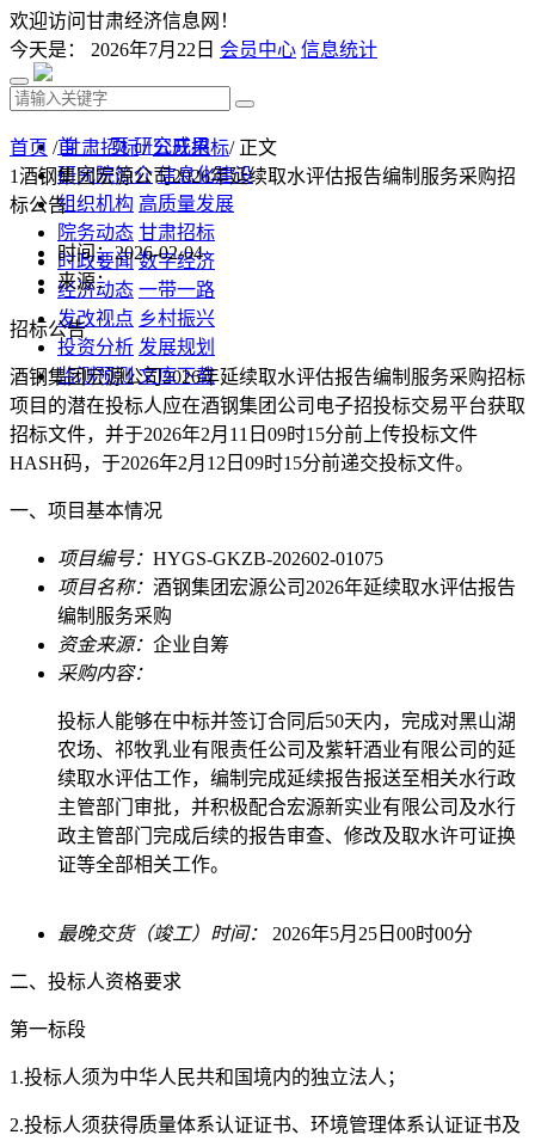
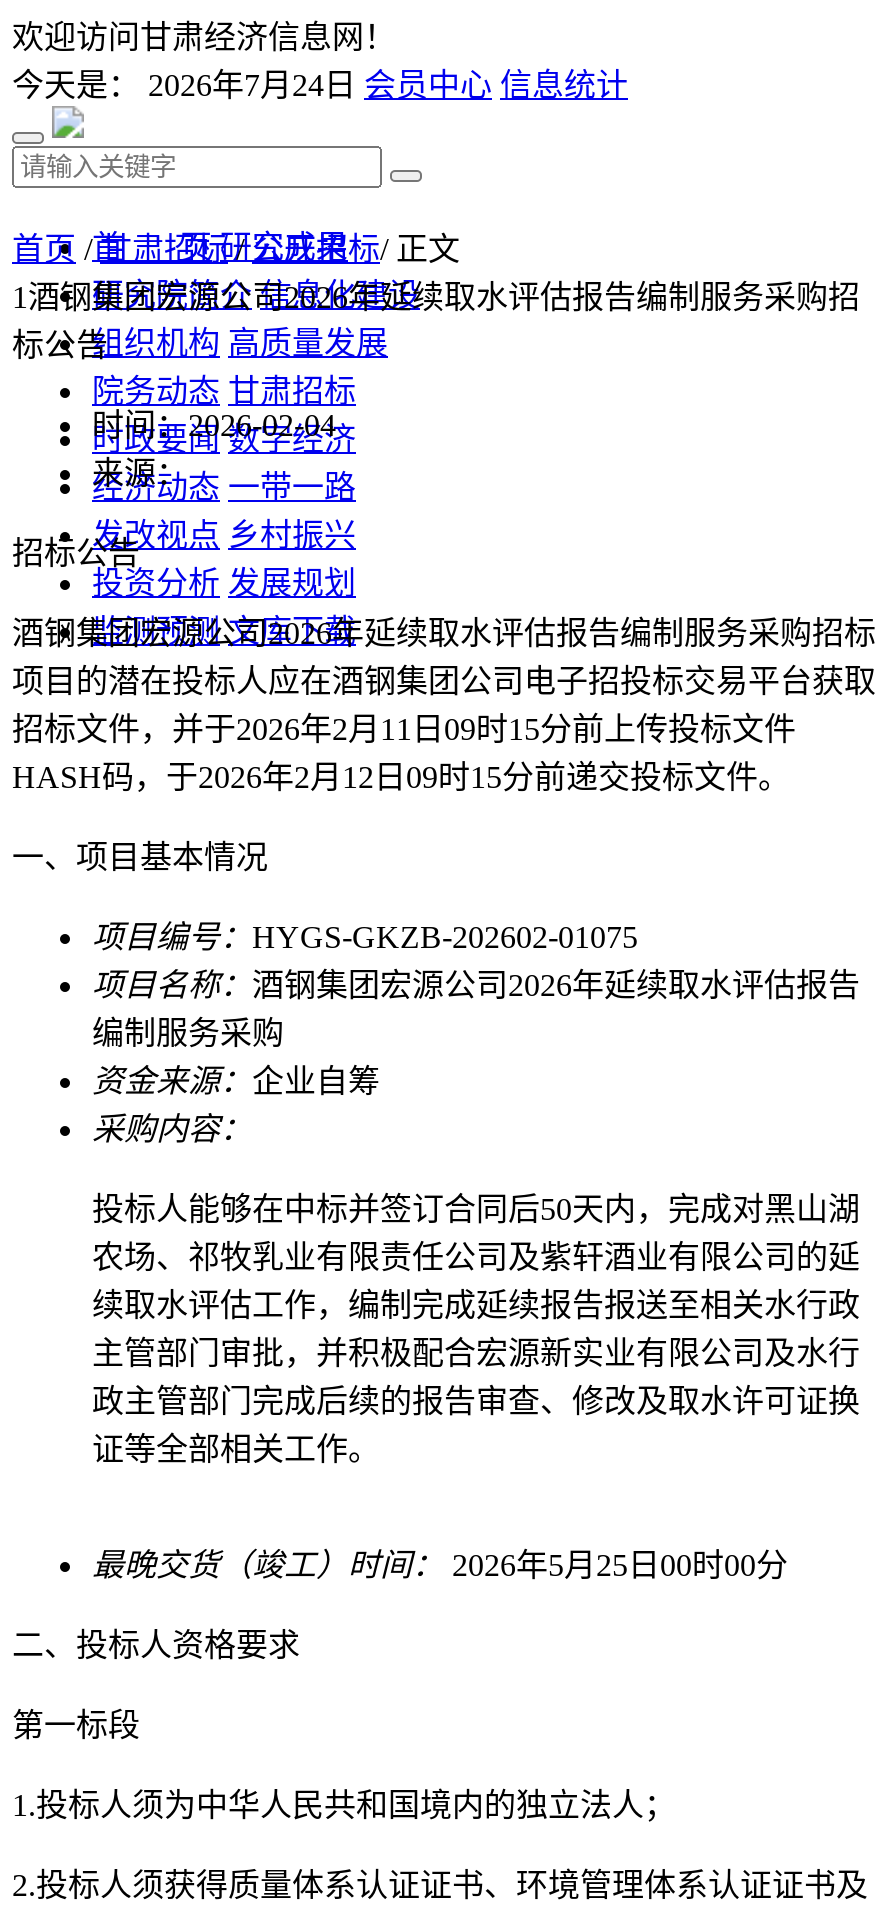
[10,39,377,60] 今天是：2026年7月22日会员中心 信息统计 -> [12,68,628,102] 今天是：2026年7月24日会员中心 信息统计

